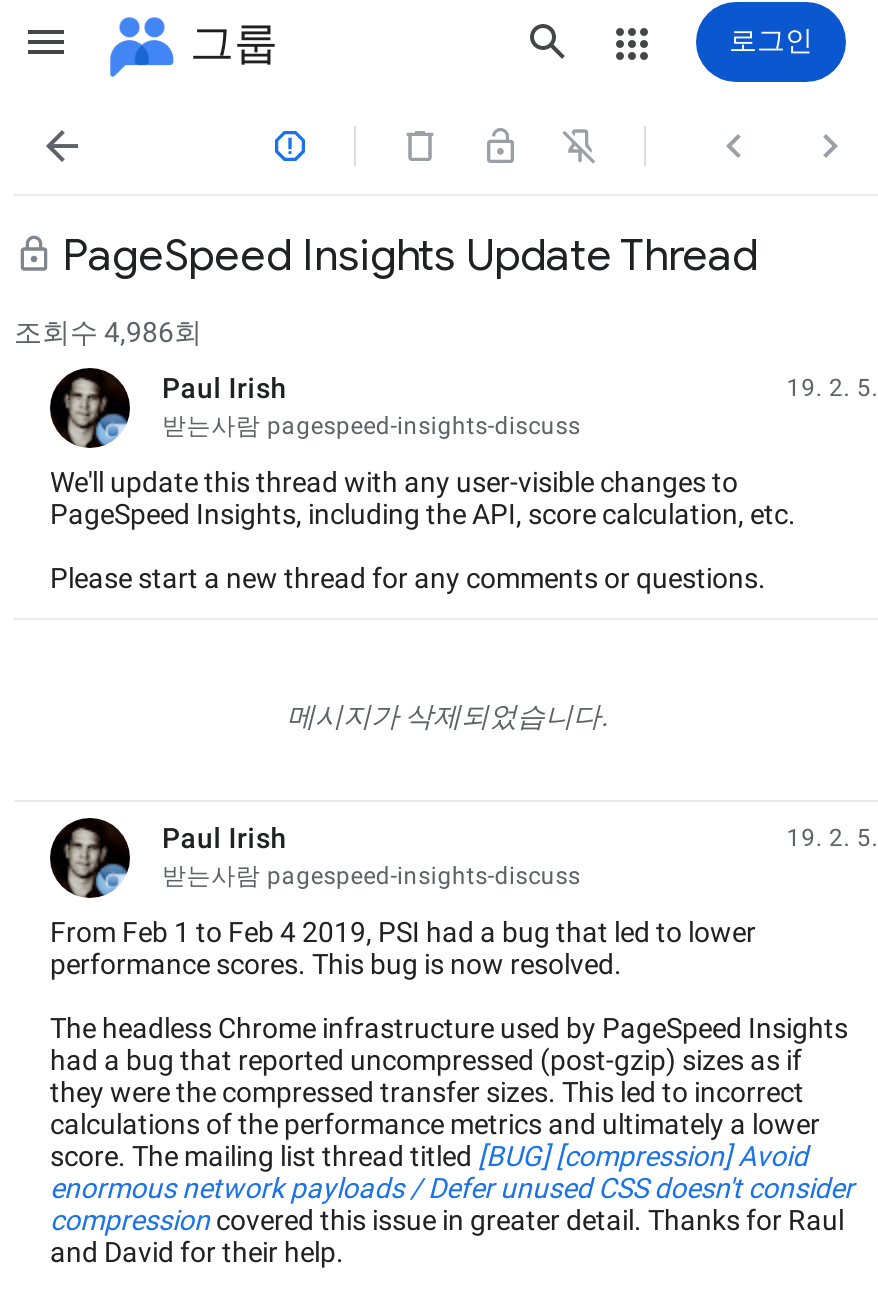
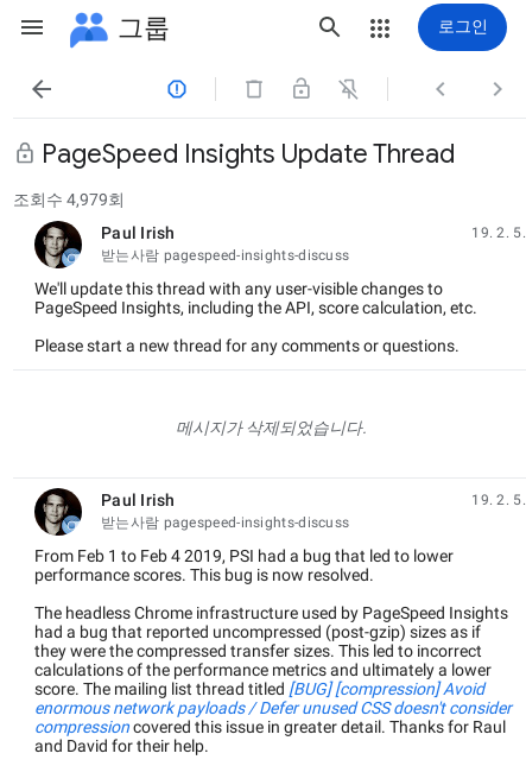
[14,316,202,348] 조회수 4,986회 -> [13,190,125,209] 조회수 4,979회

